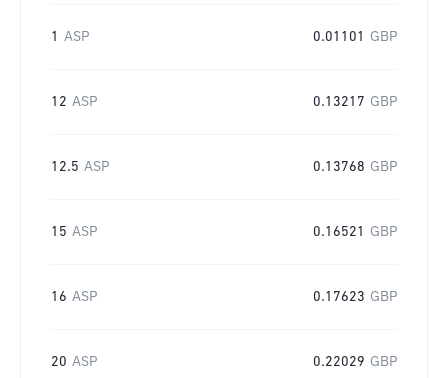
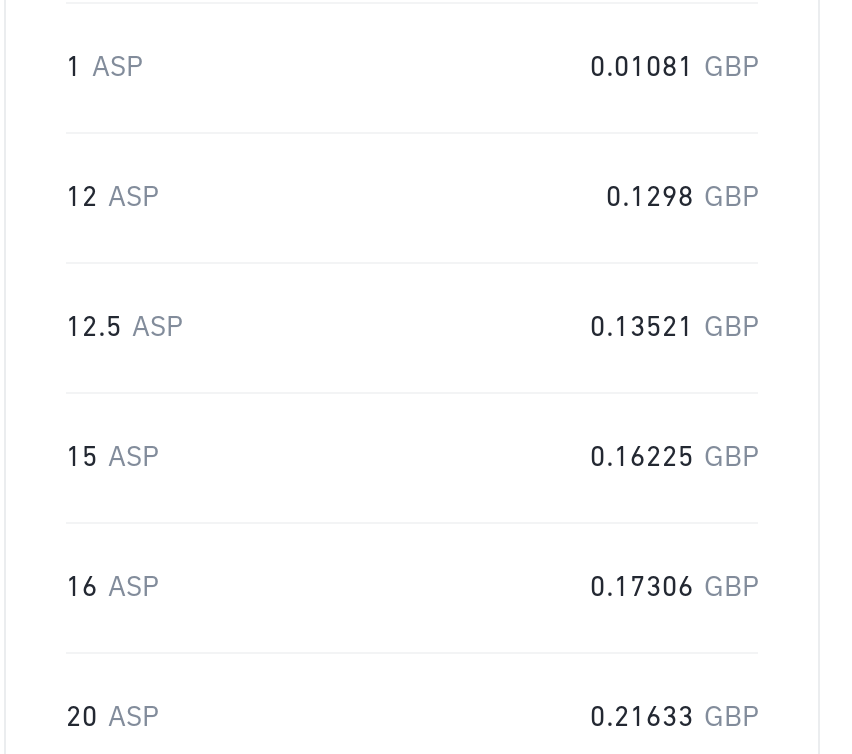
[313,30,397,44] 0.01101 GBP -> [590,54,758,82] 0.01081 GBP
[313,95,397,109] 0.13217 GBP -> [606,184,758,212] 0.1298 GBP
[313,160,397,174] 0.13768 GBP -> [590,314,758,342] 0.13521 GBP
[313,225,397,239] 0.16521 GBP -> [590,444,758,472] 0.16225 GBP
[313,290,397,304] 0.17623 GBP -> [590,574,758,602] 0.17306 GBP
[313,355,397,369] 0.22029 GBP -> [590,704,758,732] 0.21633 GBP

